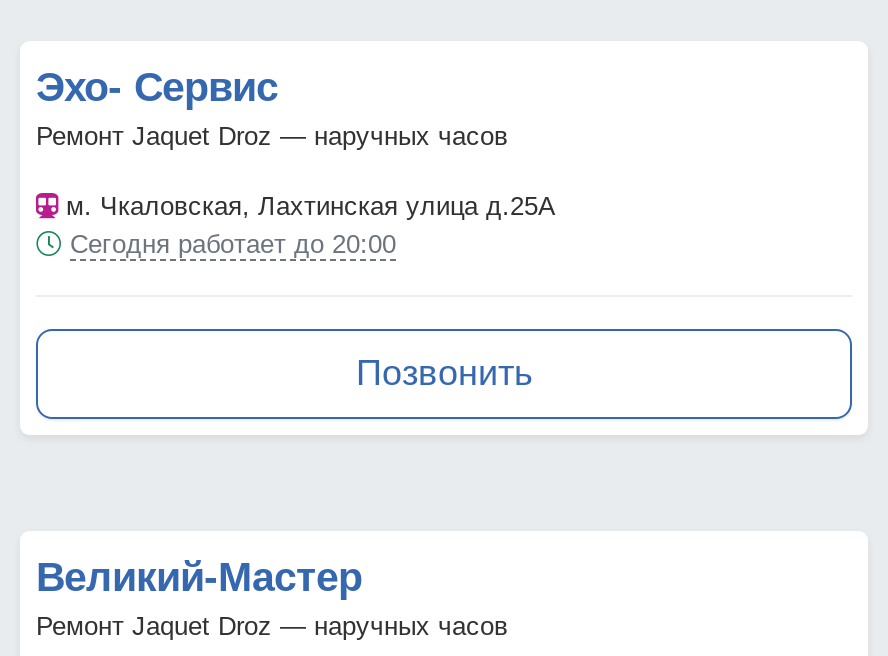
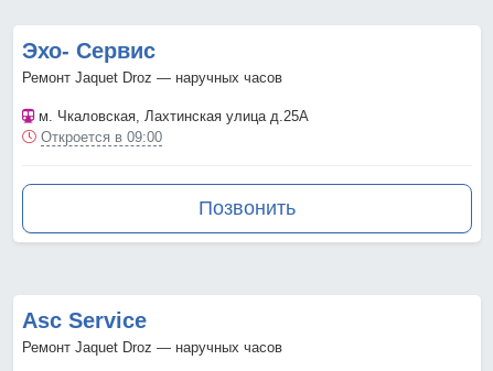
[70,229,396,259] Сегодня работает до 20:00 -> [41,129,162,146] Откроется в 09:00
[36,555,362,599] Великий-Мастер -> [22,308,147,333] Asc Service

